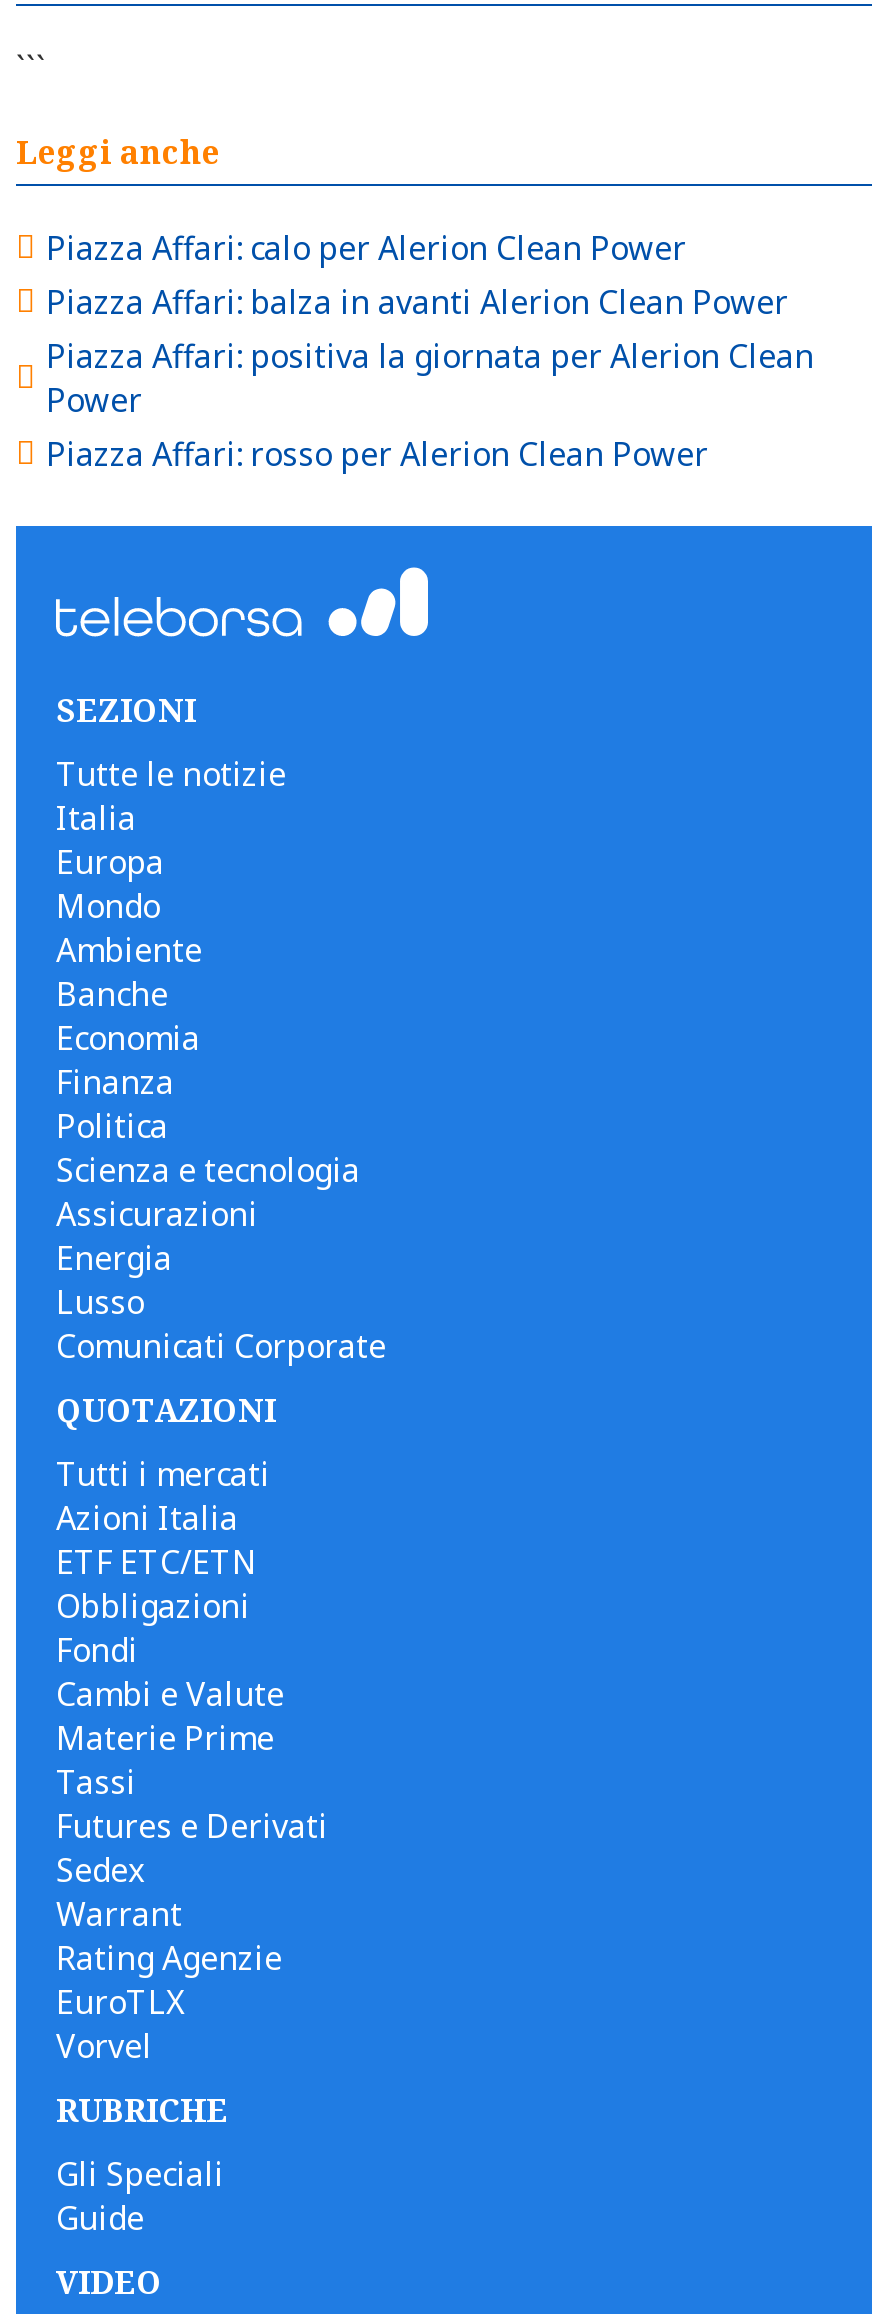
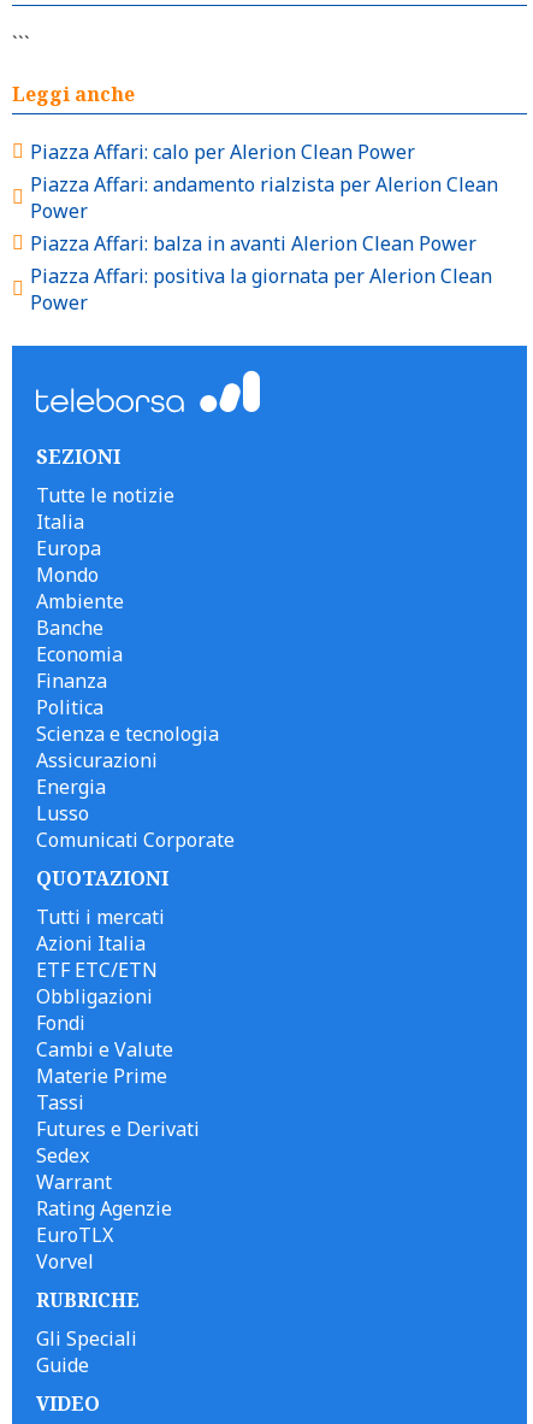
none -> [30,170,498,223] Piazza Affari: andamento rialzista per Alerion Clean | Power
moved [46,279,814,421] -> [30,230,492,315]: Piazza Affari: balza in avanti Alerion Clean Power | Piazza Affari: positiva la giornata per Alerion Clean | Power
[46,431,708,475] Piazza Affari: rosso per Alerion Clean Power -> none

